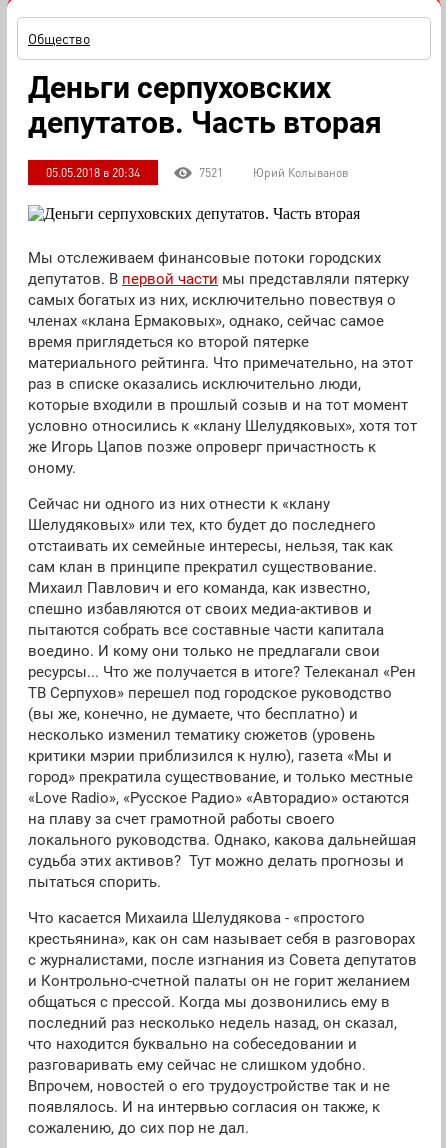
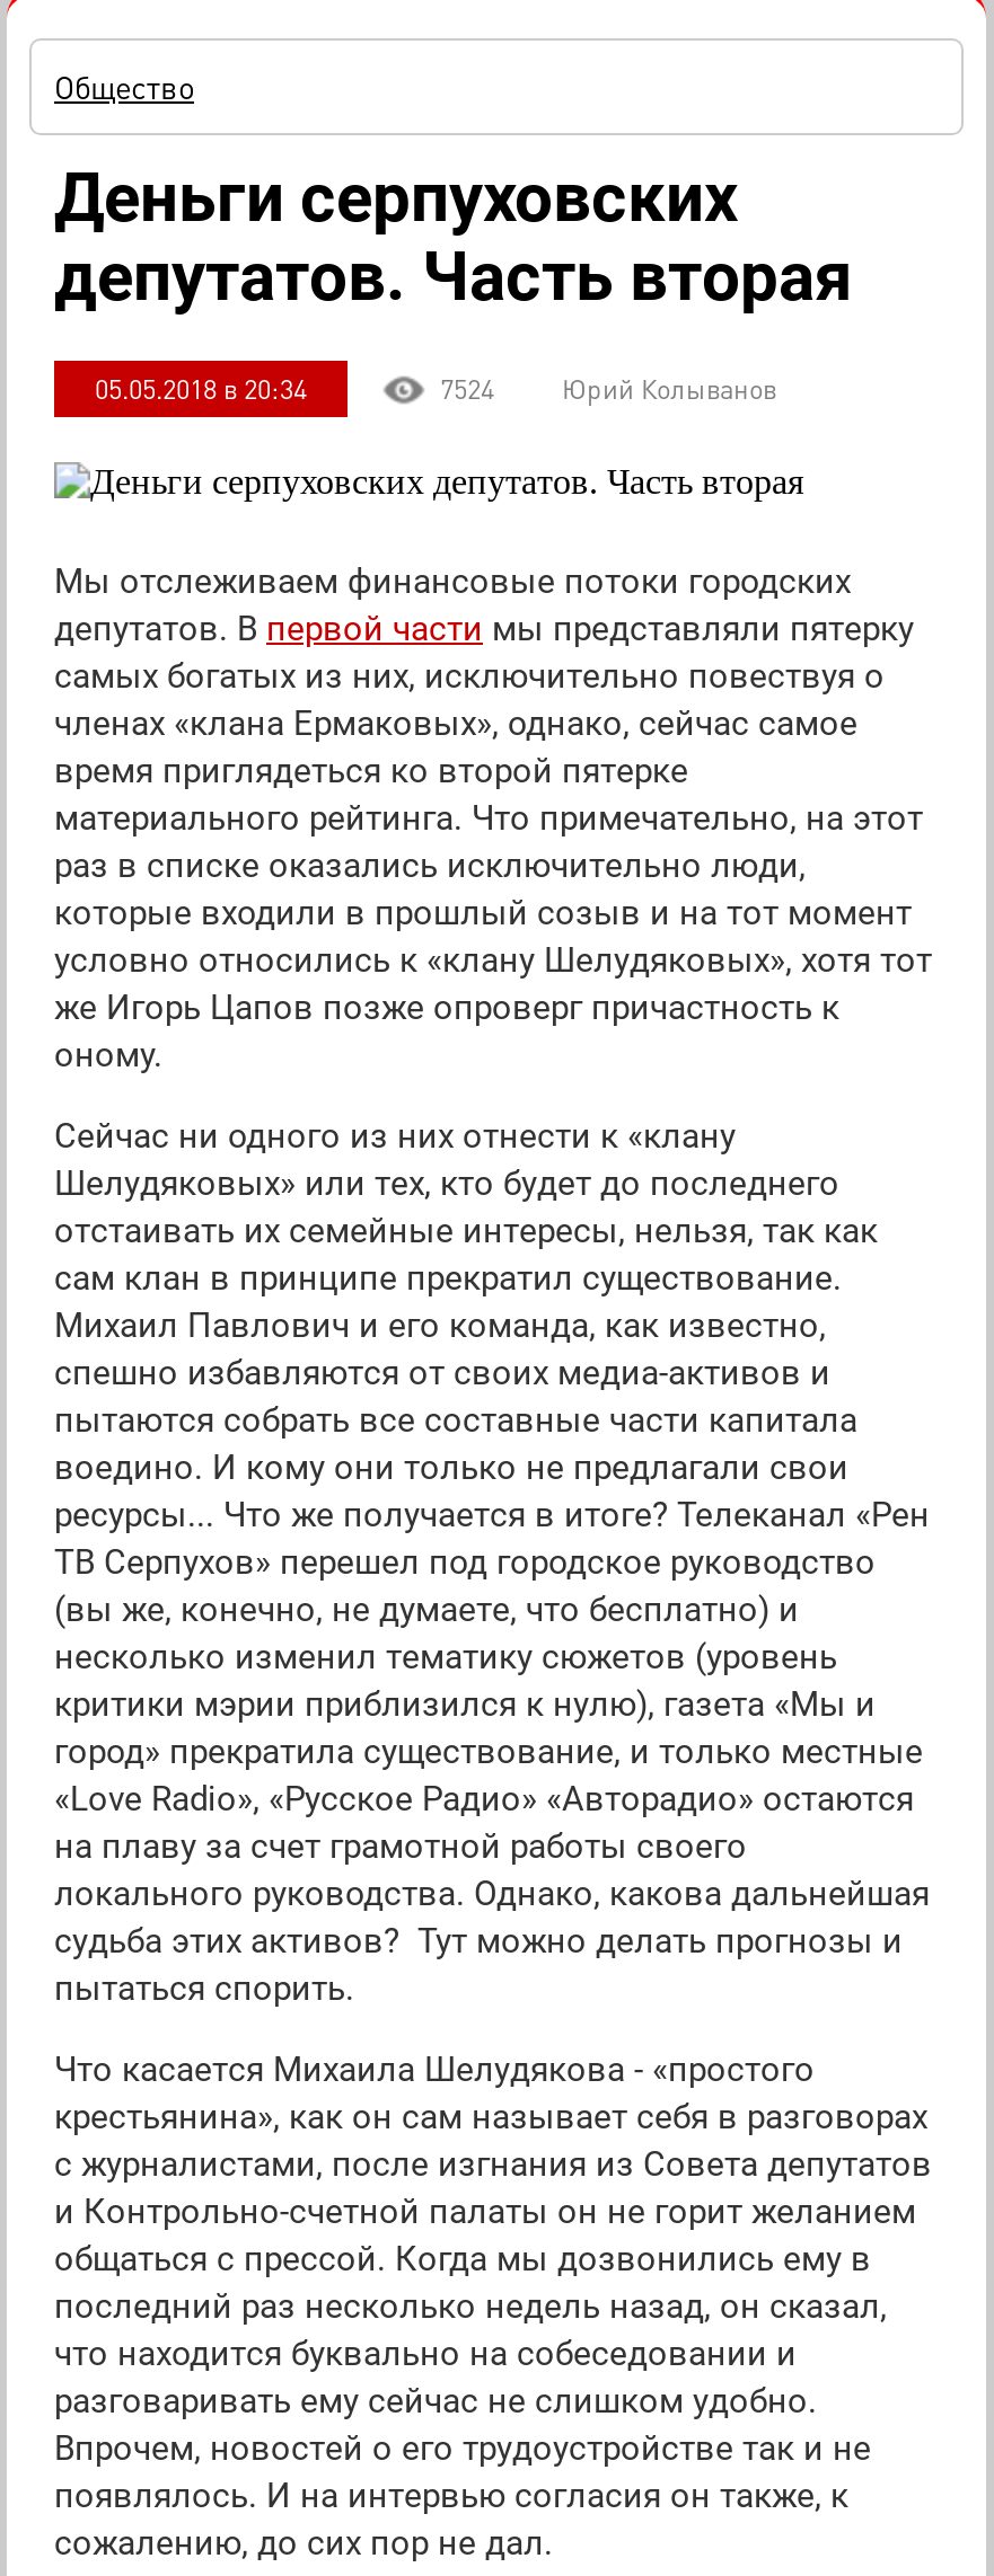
[199,165,348,180] 7521 Юрий Колыванов -> [440,372,776,406] 7524 Юрий Колыванов

